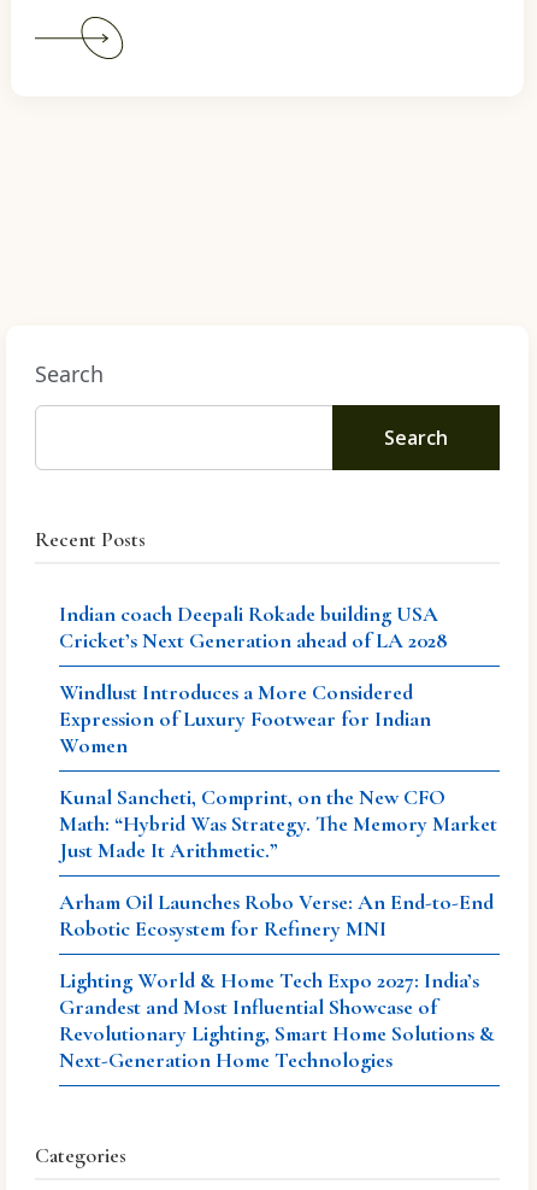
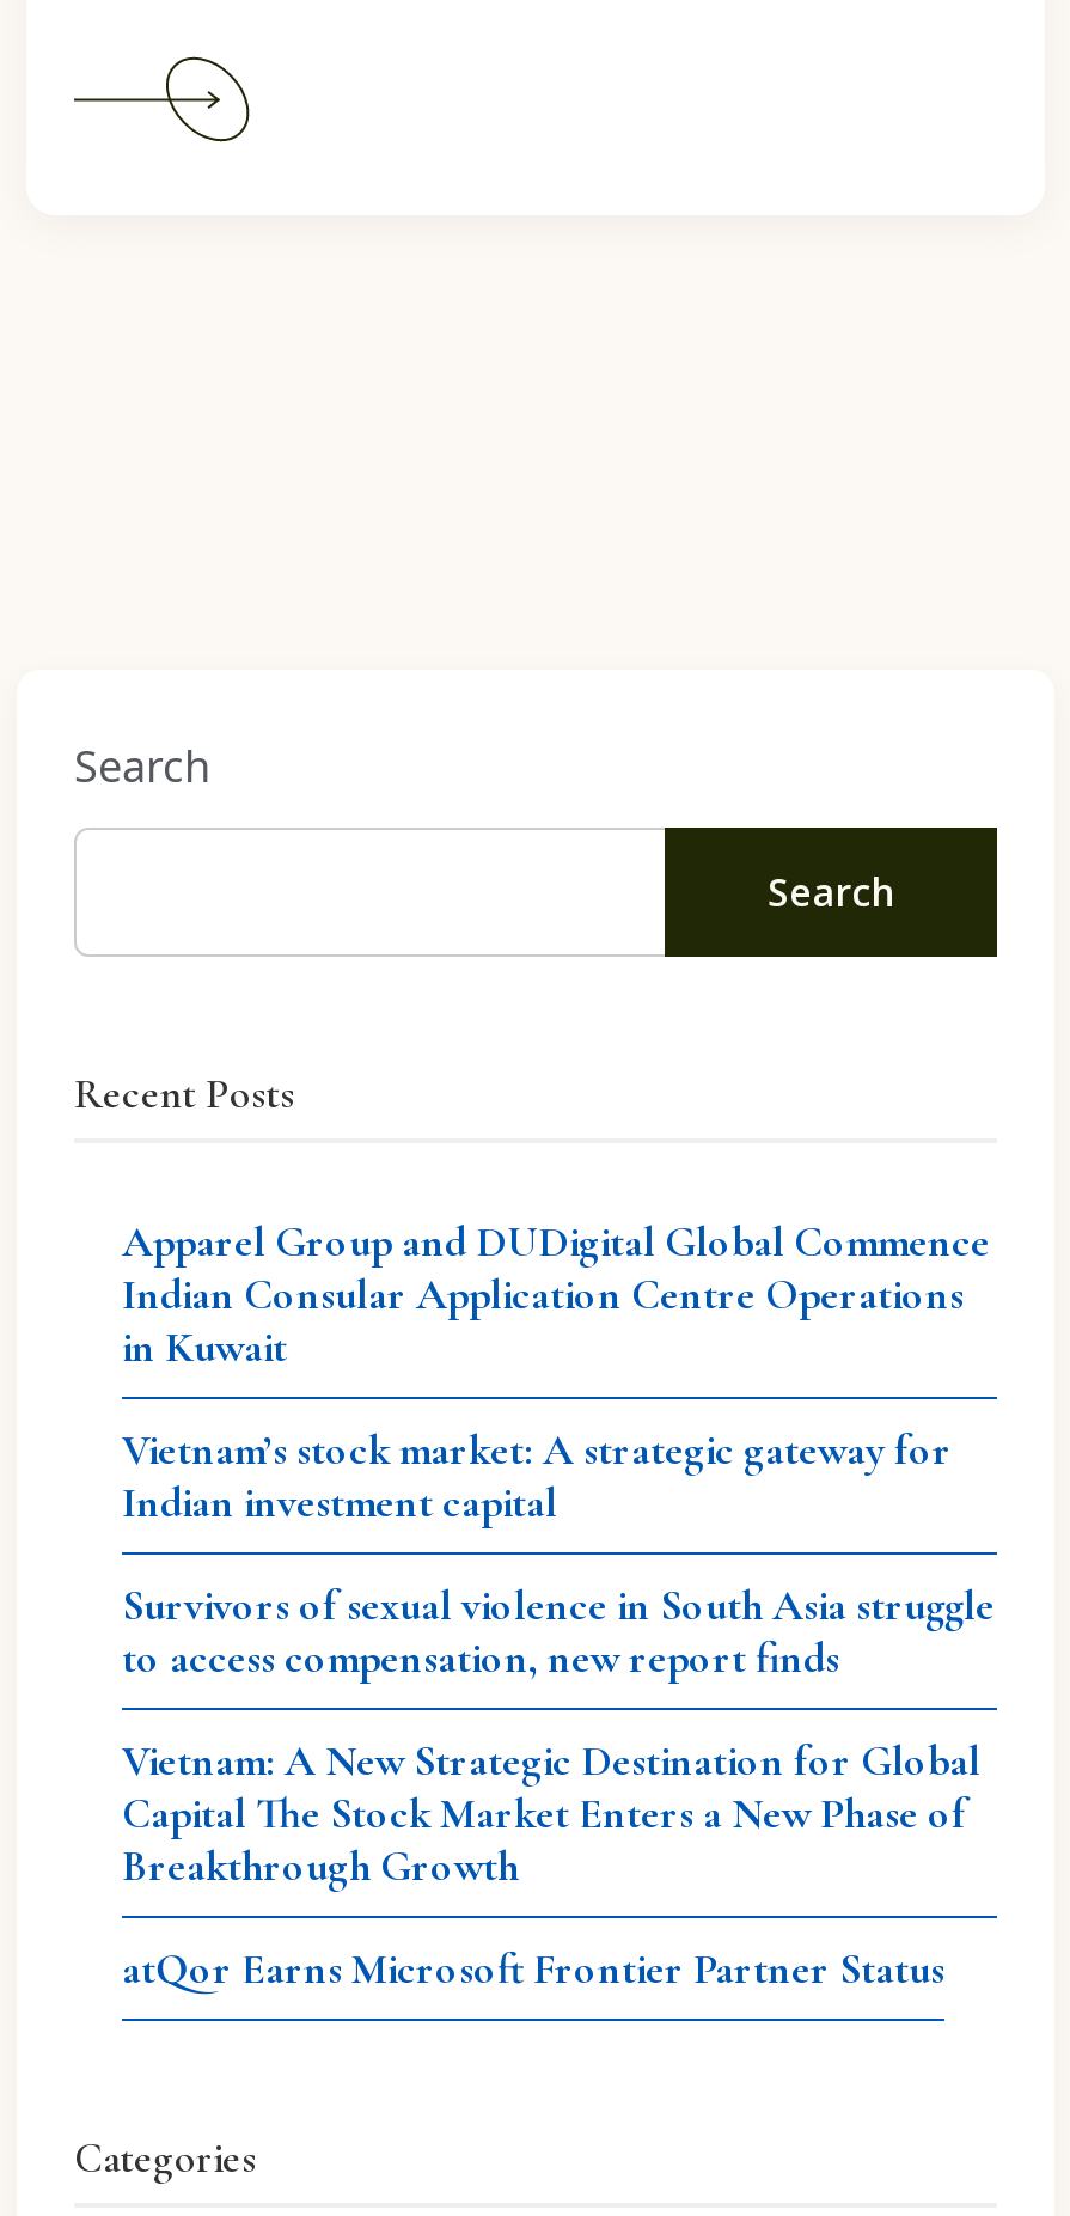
[59,600,447,653] Indian coach Deepali Rokade building USA | Cricket’s Next Generation ahead of LA 2028 -> [122,1215,990,1372] Apparel Group and DUDigital Global Commence | Indian Consular Application Centre Operations | in Kuwait
[59,679,431,758] Windlust Introduces a More Considered | Expression of Luxury Footwear for Indian | Women -> [122,1423,952,1528] Vietnam’s stock market: A strategic gateway for | Indian investment capital
[59,783,497,863] Kunal Sancheti, Comprint, on the New CFO | Math: “Hybrid Was Strategy. The Memory Market | Just Made It Arithmetic.” -> [122,1578,995,1683] Survivors of sexual violence in South Asia struggle | to access compensation, new report finds
[59,888,494,941] Arham Oil Launches Robo Verse: An End-to-End | Robotic Ecosystem for Refinery MNI -> [122,1734,980,1891] Vietnam: A New Strategic Destination for Global | Capital The Stock Market Enters a New Phase of | Breakthrough Growth
[59,967,495,1073] Lighting World & Home Tech Expo 2027: India’s | Grandest and Most Influential Showcase of | Revolutionary Lighting, Smart Home Solutions & | Next-Generation Home Technologies -> [122,1942,944,1994] atQor Earns Microsoft Frontier Partner Status

